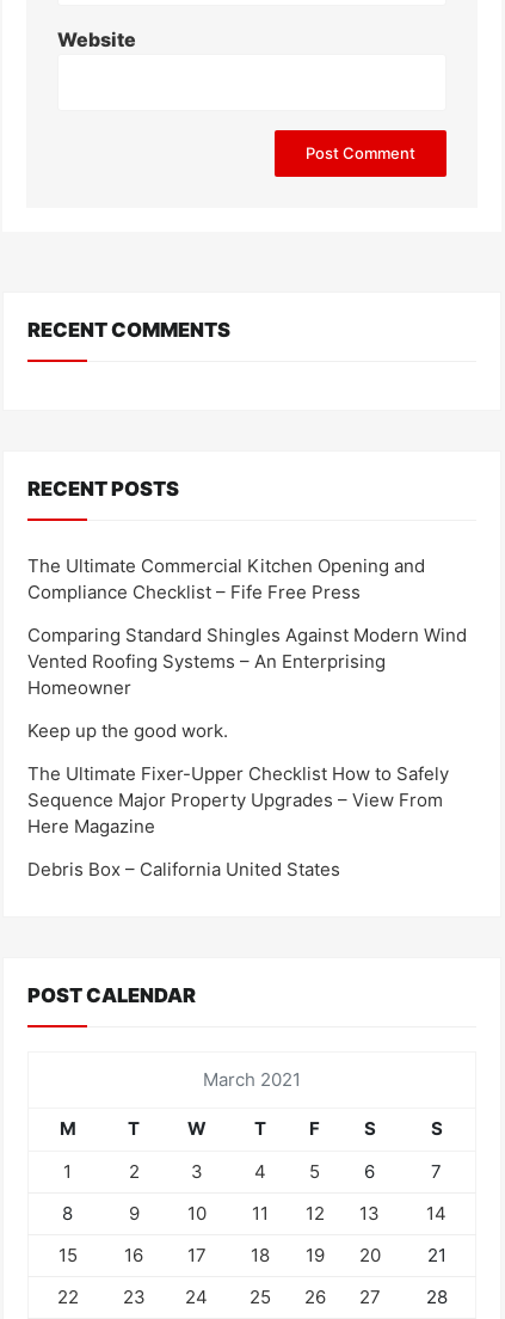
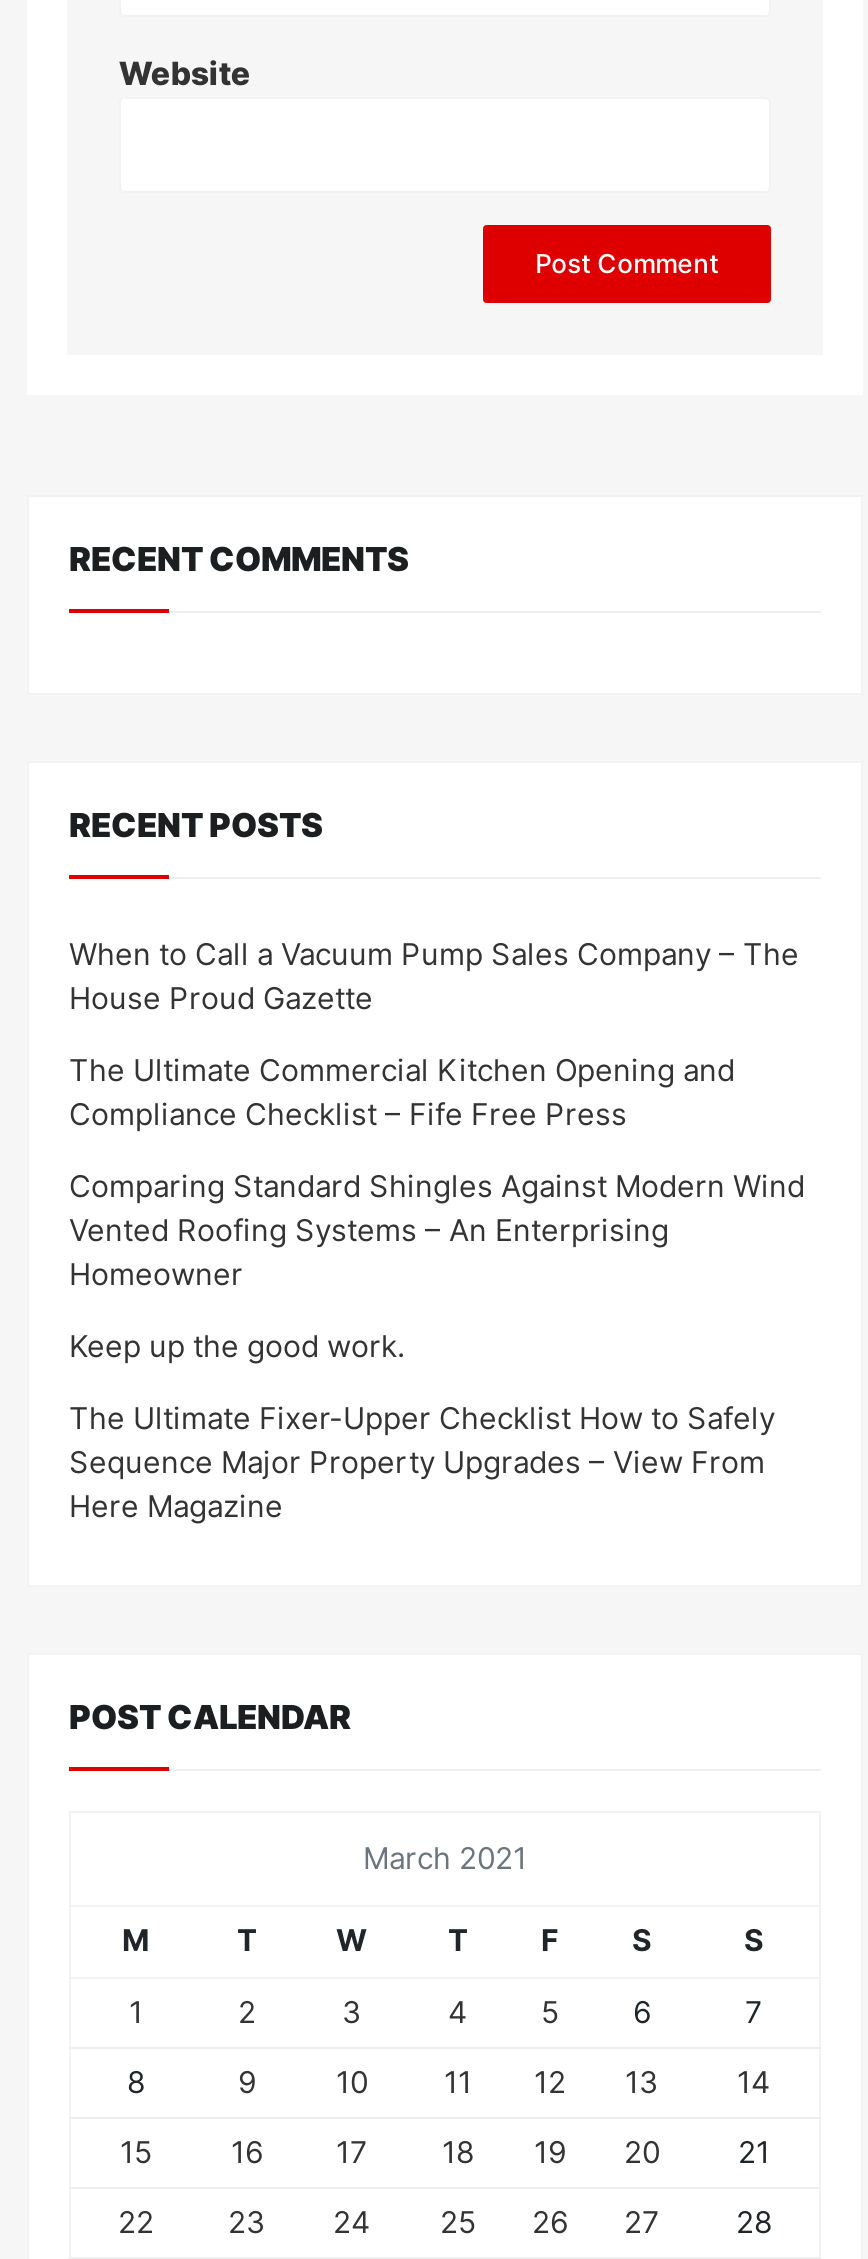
none -> [69,936,799,1018] When to Call a Vacuum Pump Sales Company – The | House Proud Gazette
moved [27,555,467,838] -> [69,1052,805,1526]: The Ultimate Commercial Kitchen Opening and | Compliance Checklist – Fife Free Press | Comparing Standard Shingles Against Modern Wind | ... | Sequence Major Property Upgrades – View From | Here Magazine
[27,858,340,881] Debris Box – California United States -> none

